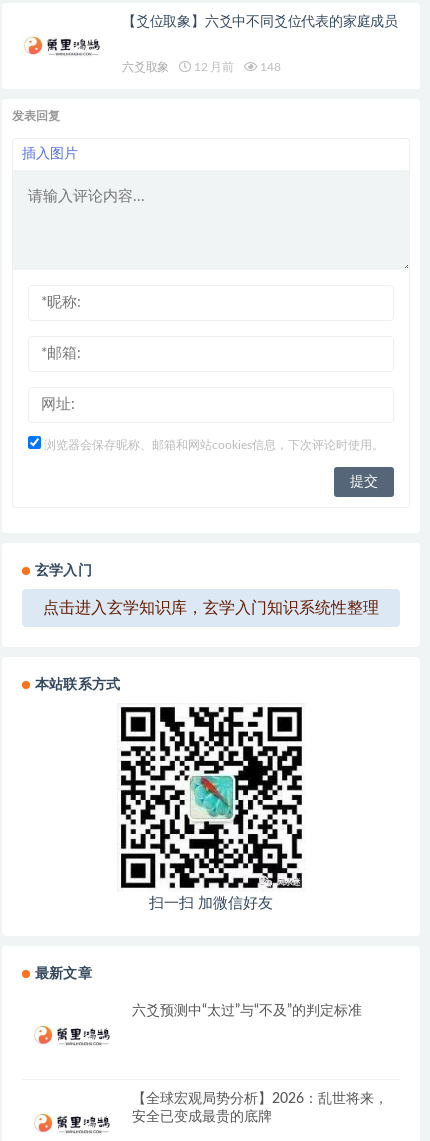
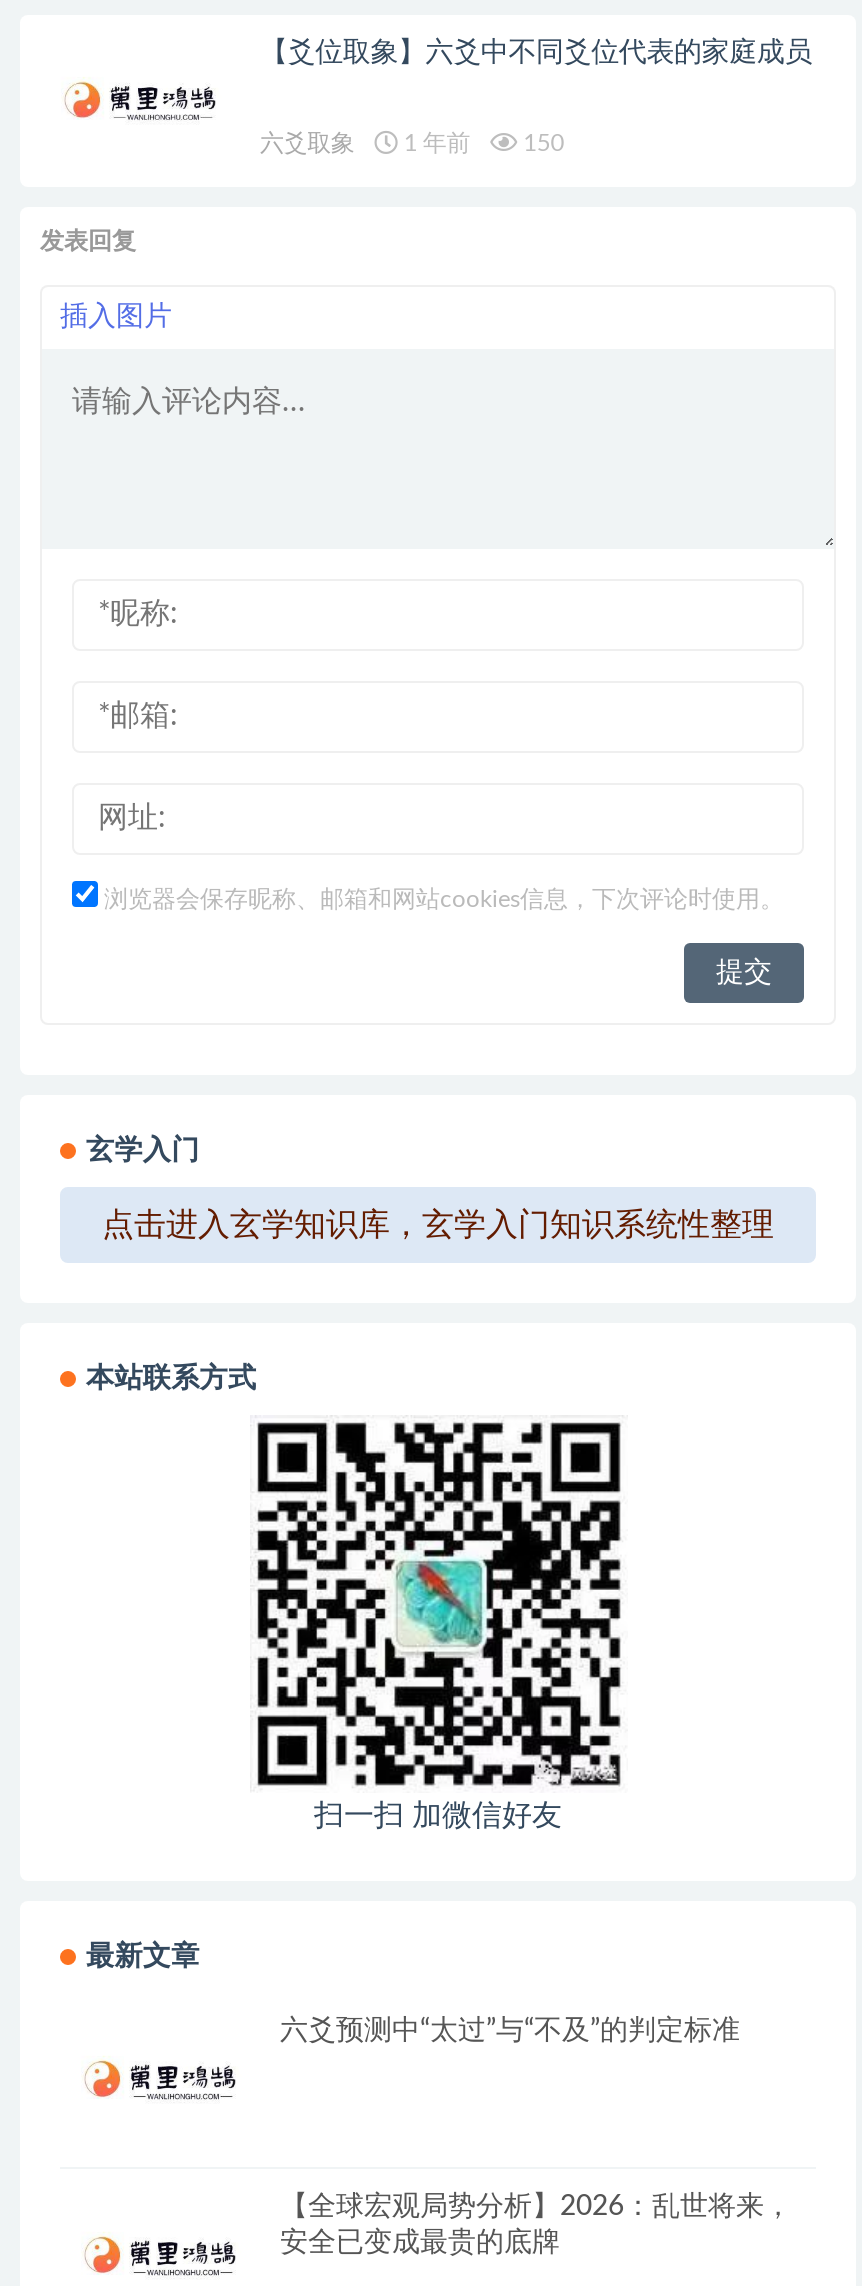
[191,61,234,73] 12 月前 -> [398,132,470,156] 1 年前
[258,61,281,73] 148 -> [518,132,564,156] 150

